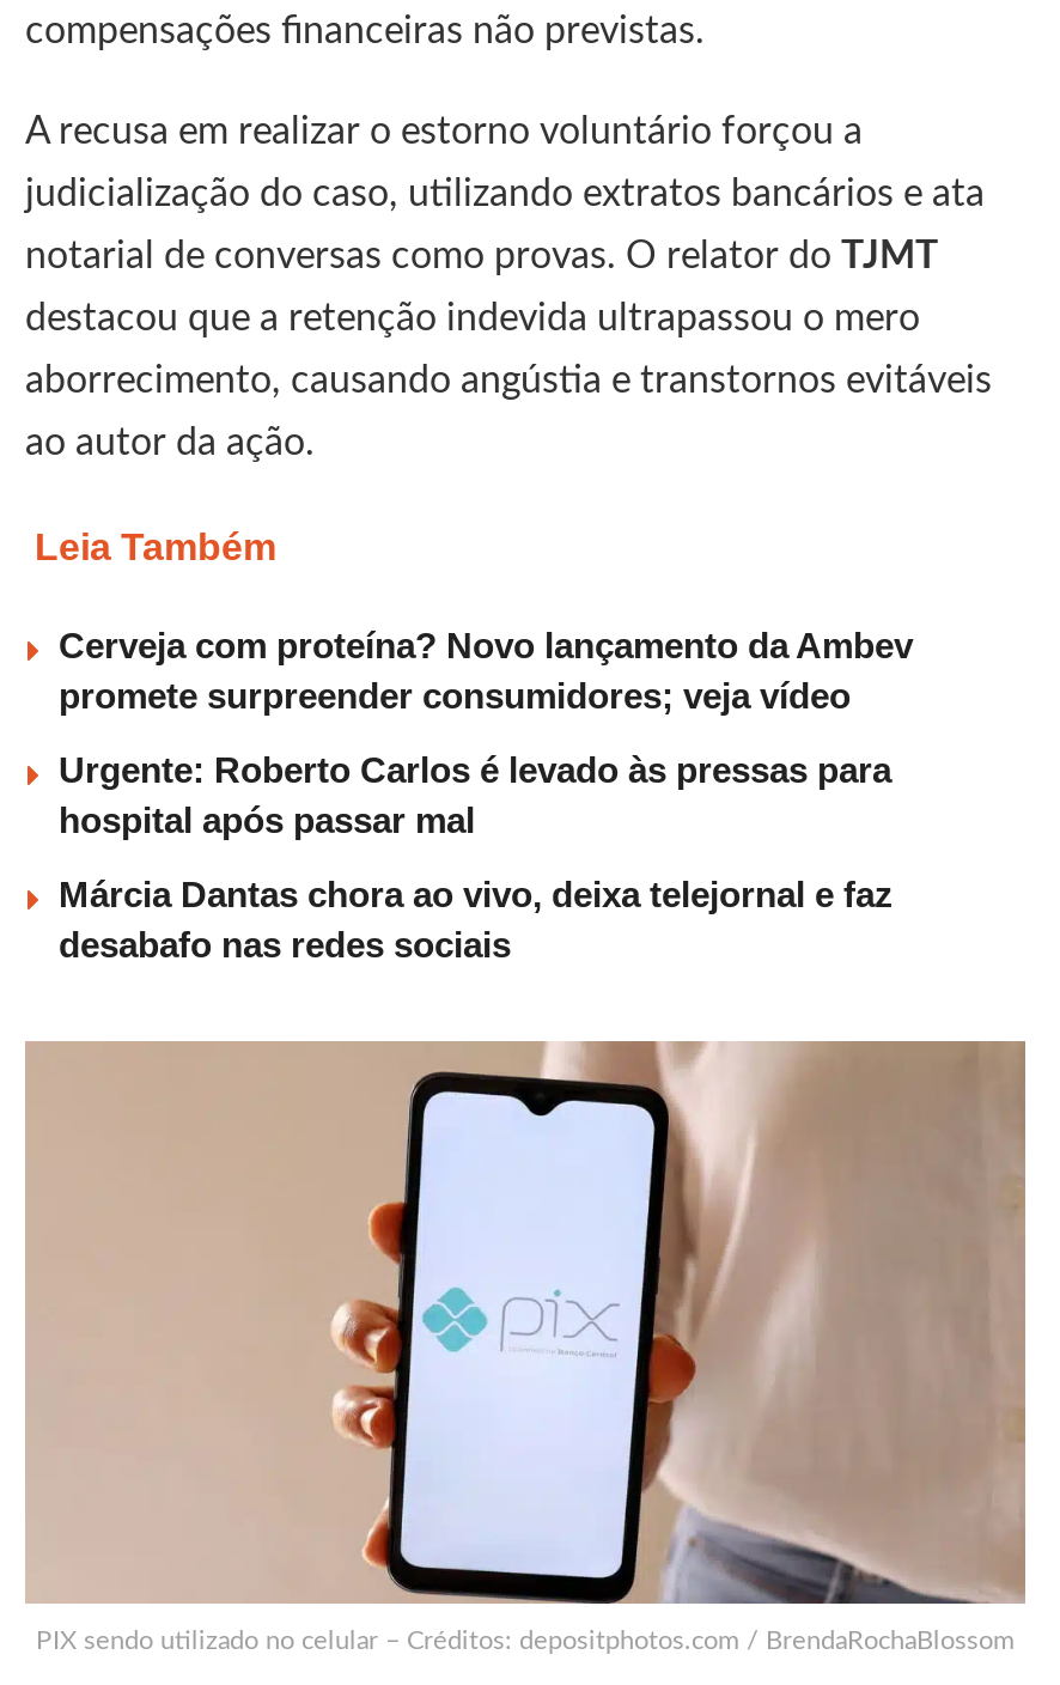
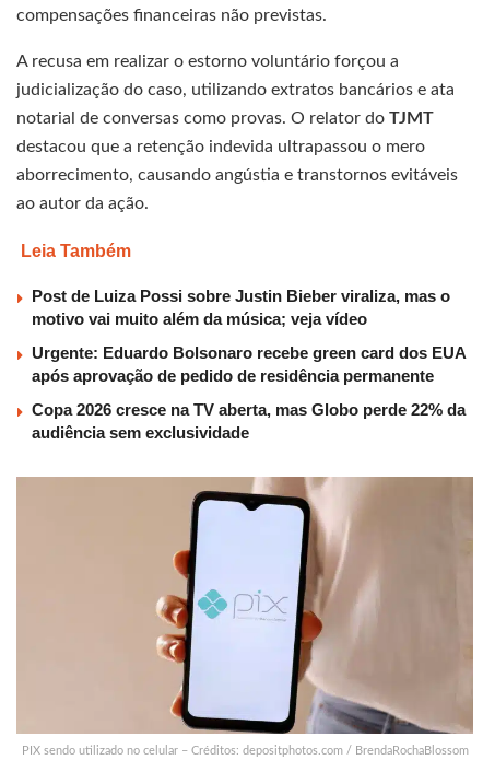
[59,625,913,716] Cerveja com proteína? Novo lançamento da Ambev | promete surpreender consumidores; veja vídeo -> [32,286,450,328] Post de Luiza Possi sobre Justin Bieber viraliza, mas o | motivo vai muito além da música; veja vídeo
[59,749,891,840] Urgente: Roberto Carlos é levado às pressas para | hospital após passar mal -> [32,343,466,385] Urgente: Eduardo Bolsonaro recebe green card dos EUA | após aprovação de pedido de residência permanente
[59,874,894,965] Márcia Dantas chora ao vivo, deixa telejornal e faz | desabafo nas redes sociais -> [32,400,466,442] Copa 2026 cresce na TV aberta, mas Globo perde 22% da | audiência sem exclusividade

